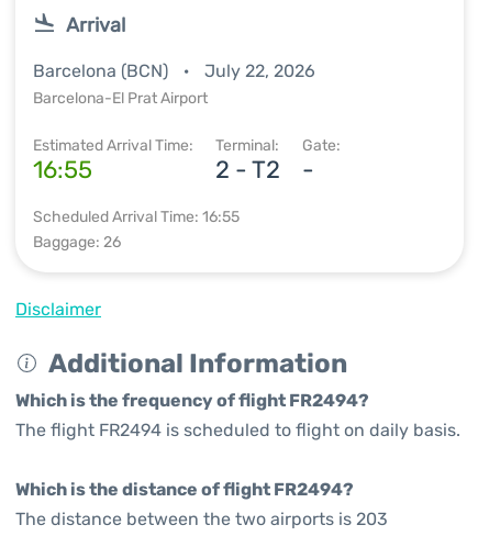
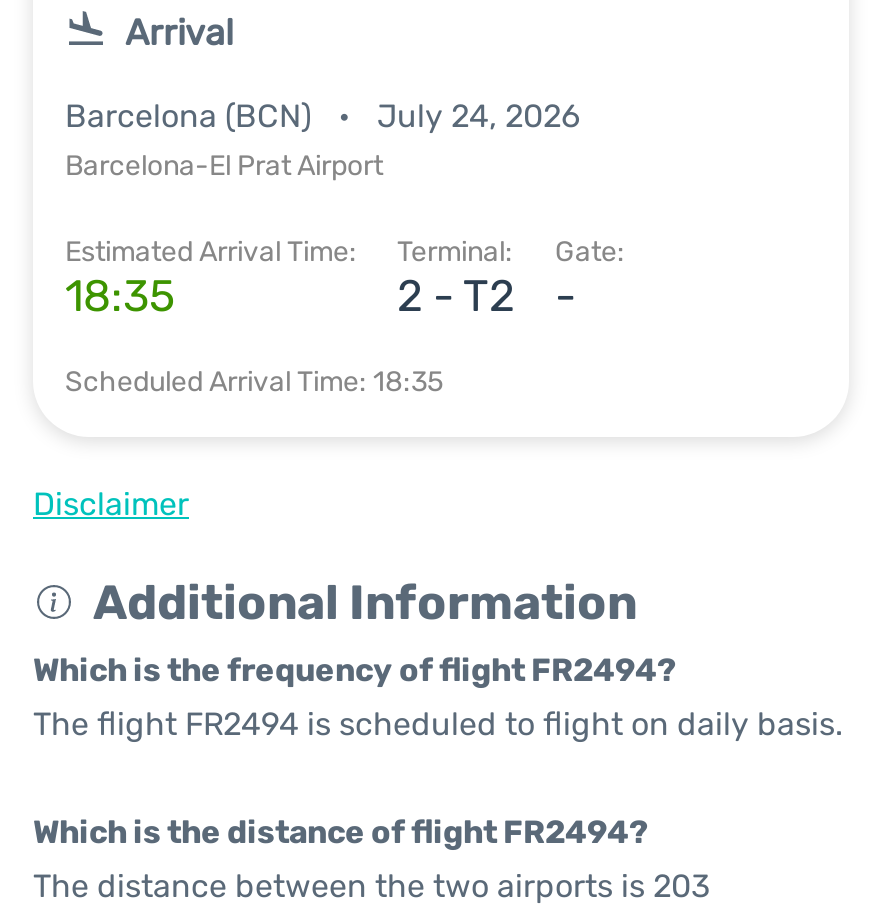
[33,60,315,81] Barcelona (BCN) July 22, 2026 -> [65,97,581,135] Barcelona (BCN) July 24, 2026
[33,155,92,185] 16:55 -> [65,269,175,323] 18:35
[33,208,240,252] Scheduled Arrival Time: 16:55 | Baggage: 26 -> [65,365,443,399] Scheduled Arrival Time: 18:35

